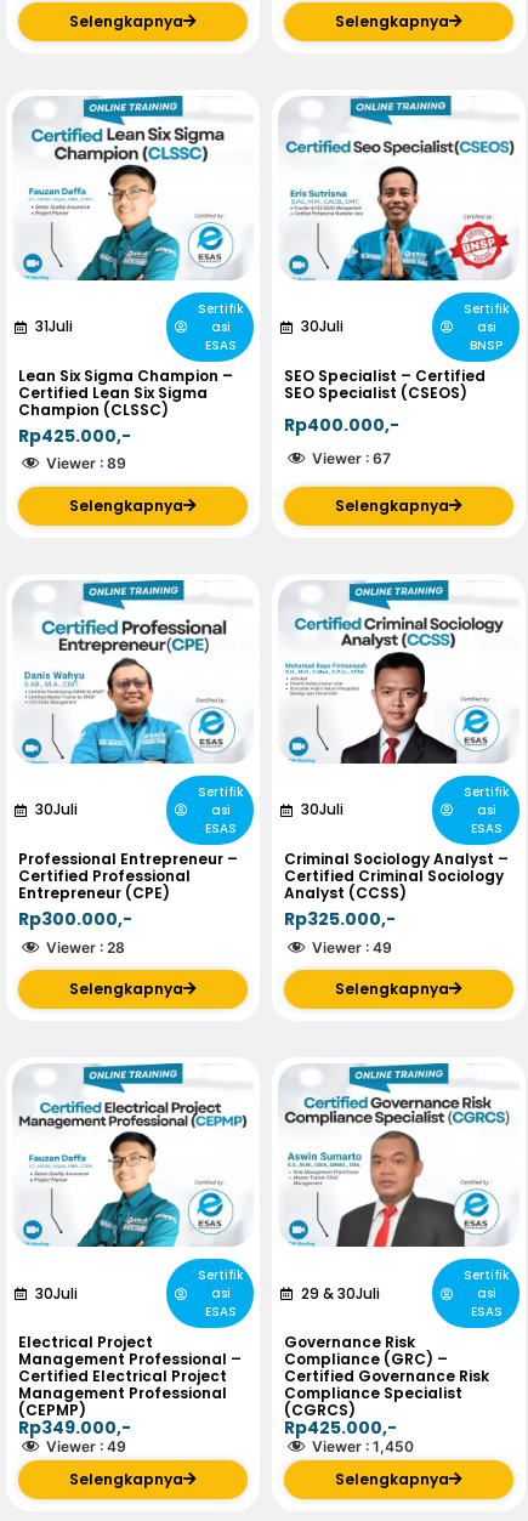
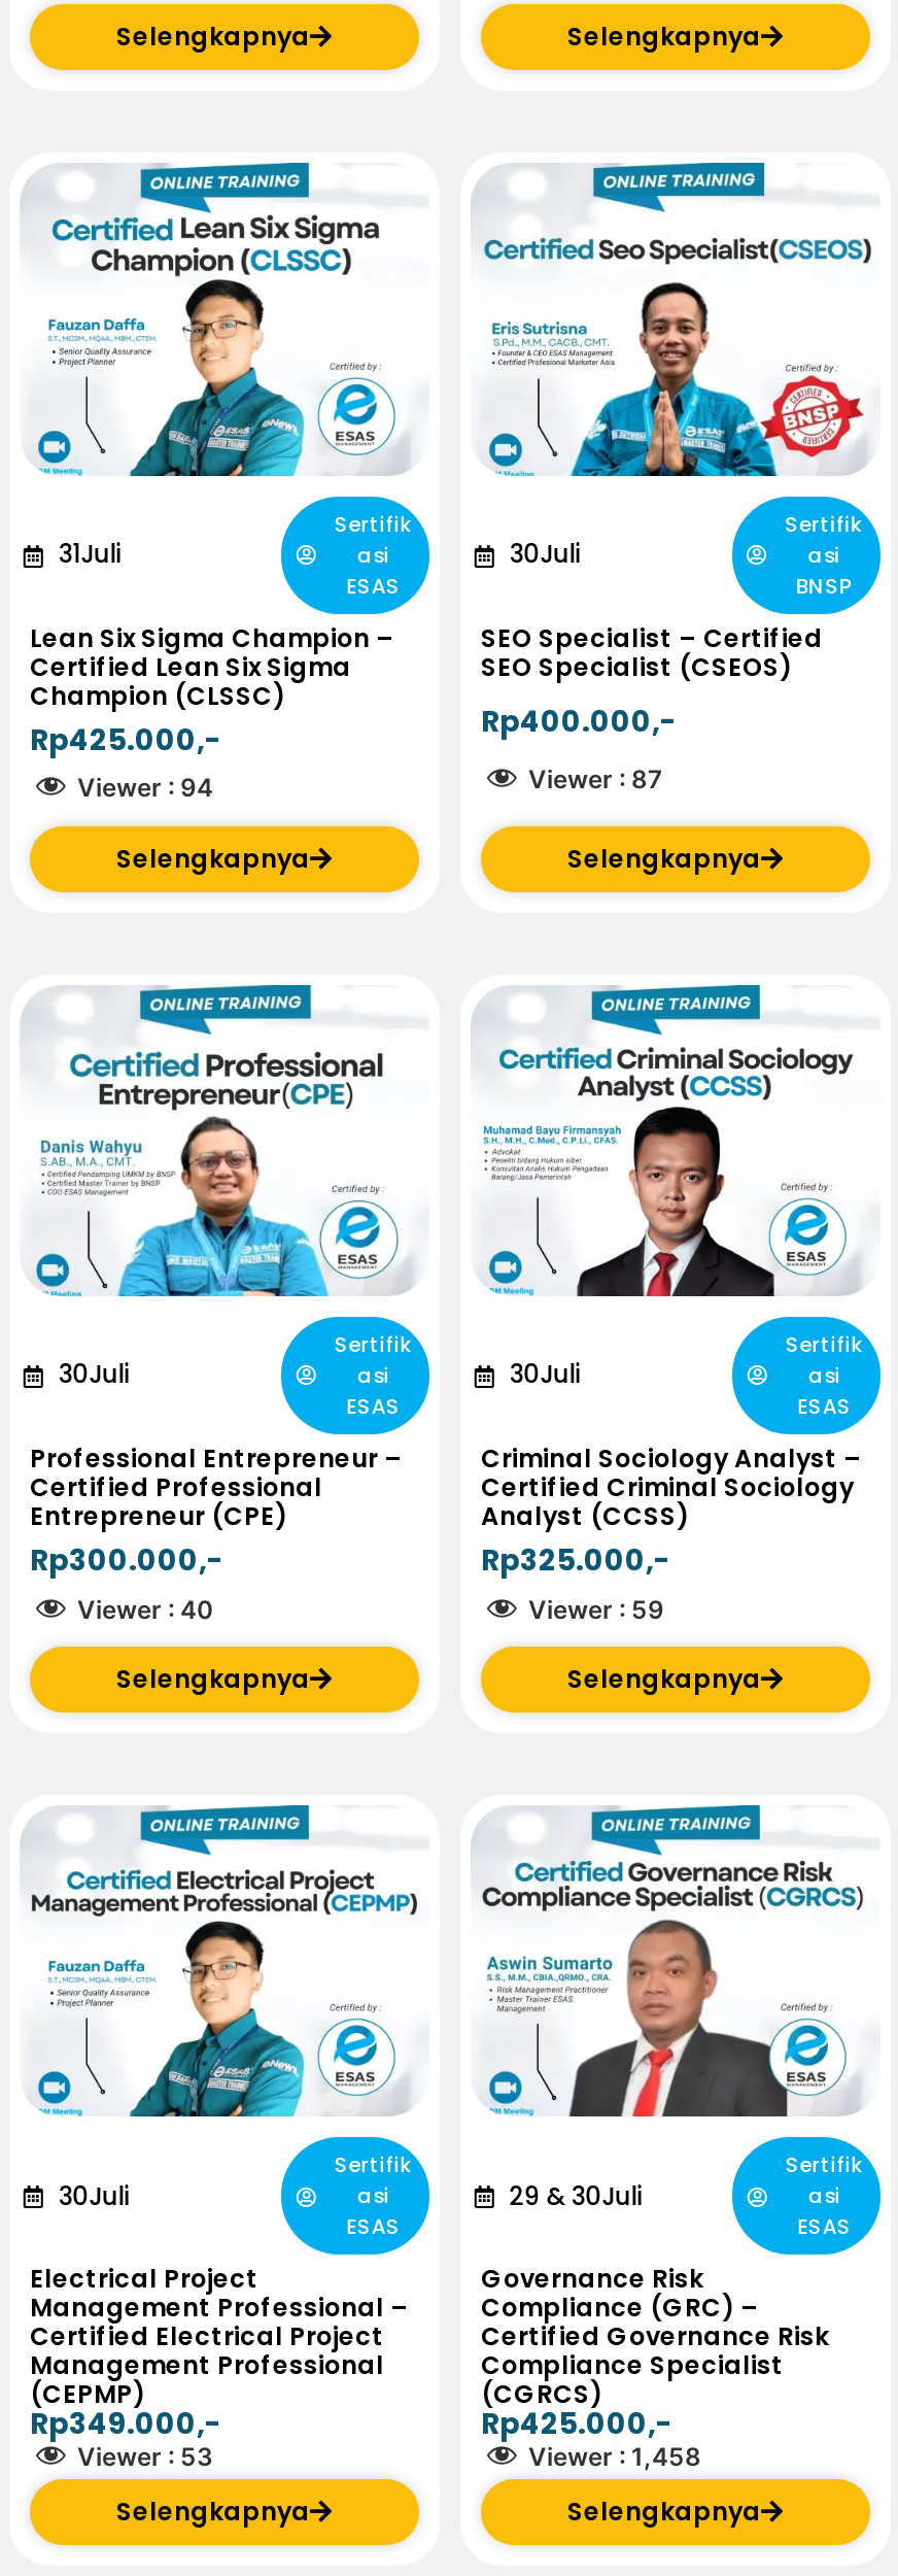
[46,455,126,473] Viewer : 89 -> [77,772,213,803] Viewer : 94
[312,449,391,467] Viewer : 67 -> [528,762,662,793] Viewer : 87
[46,938,125,956] Viewer : 28 -> [77,1593,213,1624] Viewer : 40
[312,938,392,956] Viewer : 49 -> [528,1593,664,1624] Viewer : 59
[46,1438,126,1456] Viewer : 49 -> [77,2441,213,2472] Viewer : 53
[312,1438,414,1456] Viewer : 1,450 -> [528,2441,701,2472] Viewer : 1,458

